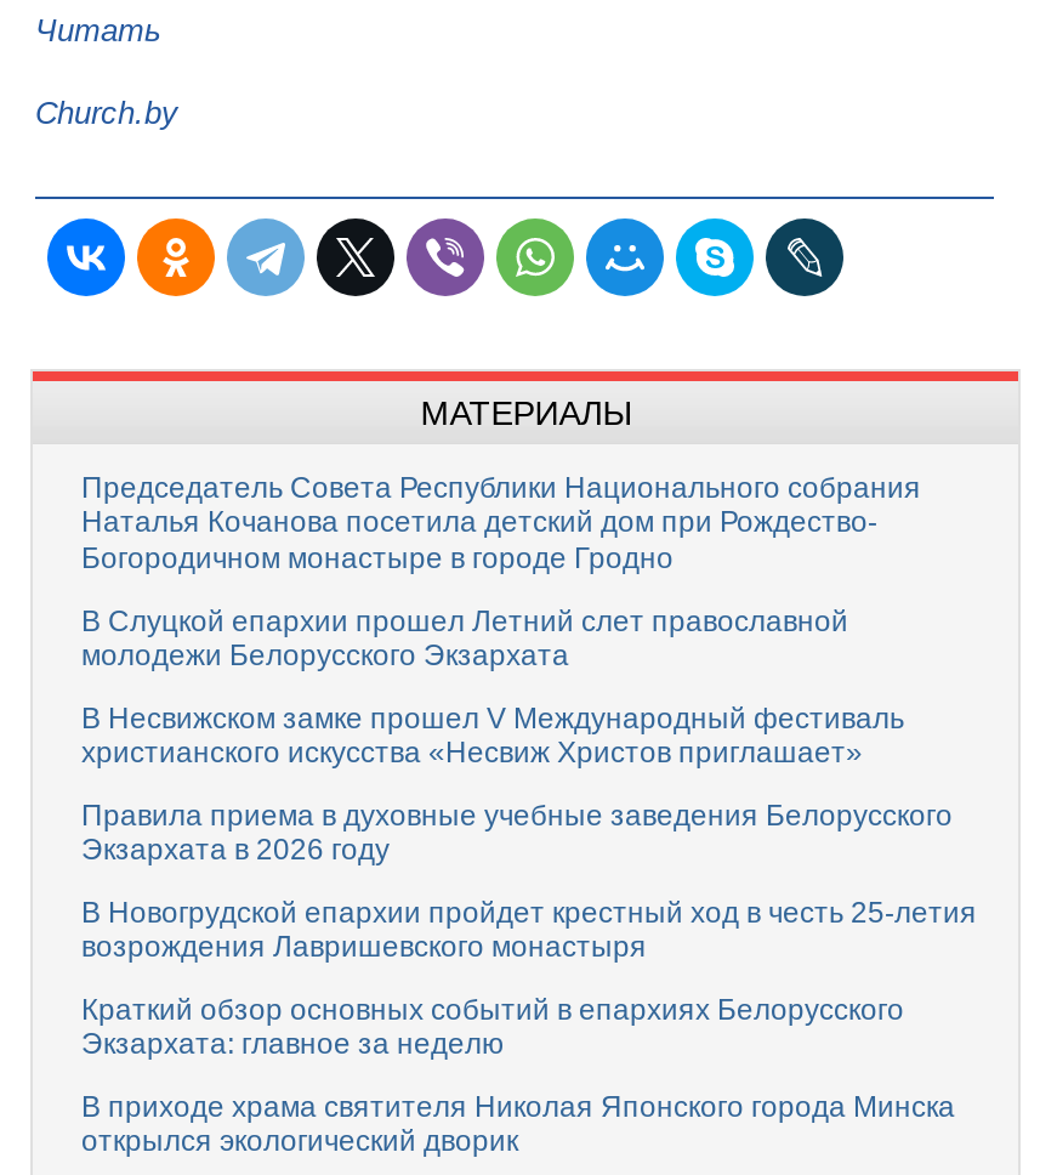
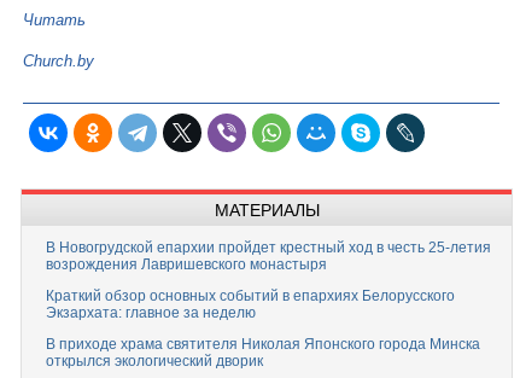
[81,471,953,869] Председатель Совета Республики Национального собрания | Наталья Кочанова посетила детский дом при Рождество- | Богородичном монастыре в городе Гродно | В Слуцкой епархии прошел Летний слет православной | молодежи Белорусского Экзархата | В Несвижском замке прошел V Международный фестиваль | христианского искусства «Несвиж Христов приглашает» | Правила приема в духовные учебные заведения Белорусского | Экзархата в 2026 году -> none

